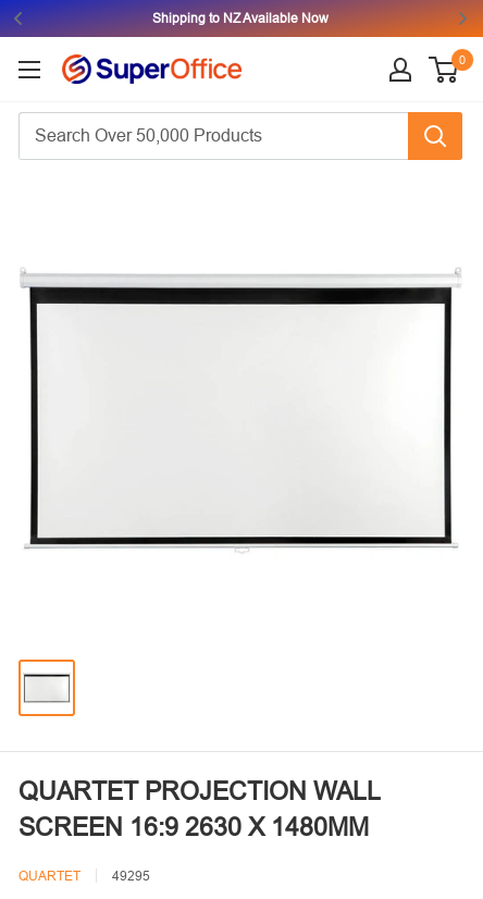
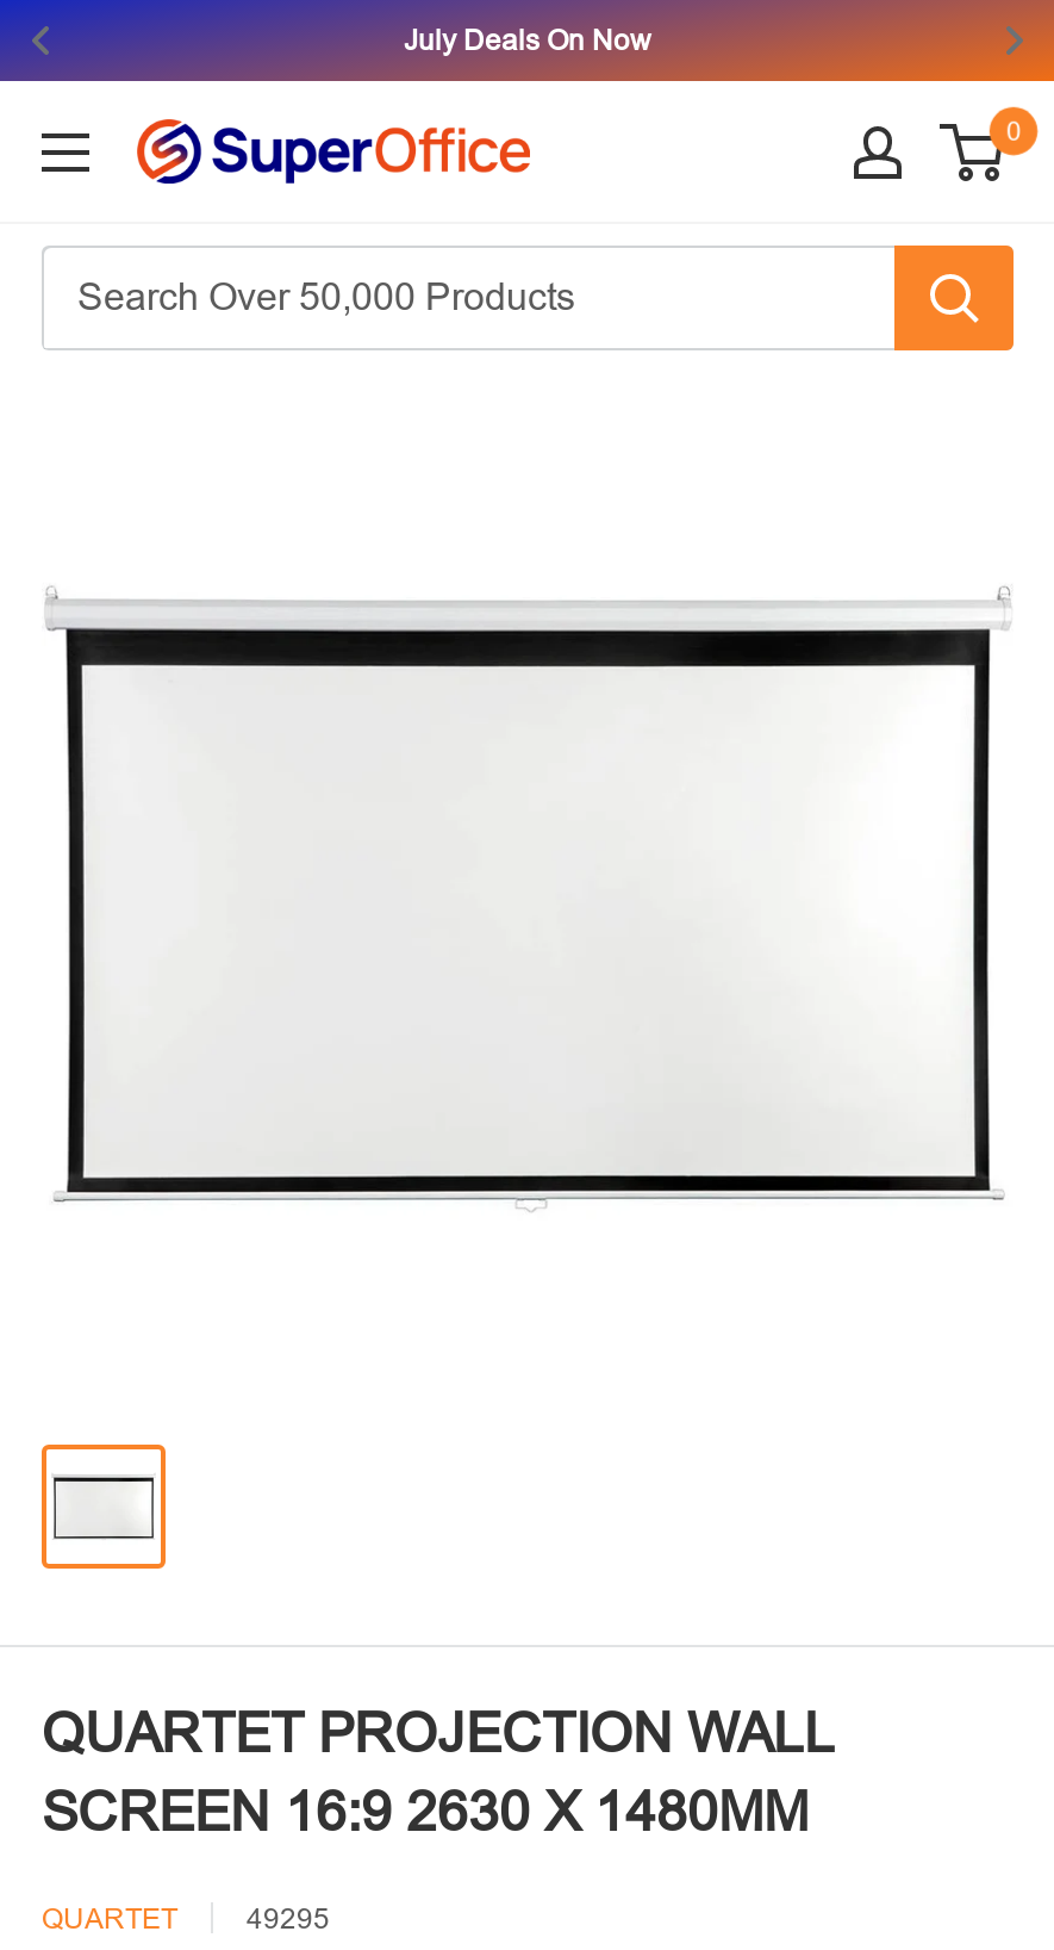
[152,11,329,26] Shipping to NZ Available Now -> [404,24,651,57] July Deals On Now

